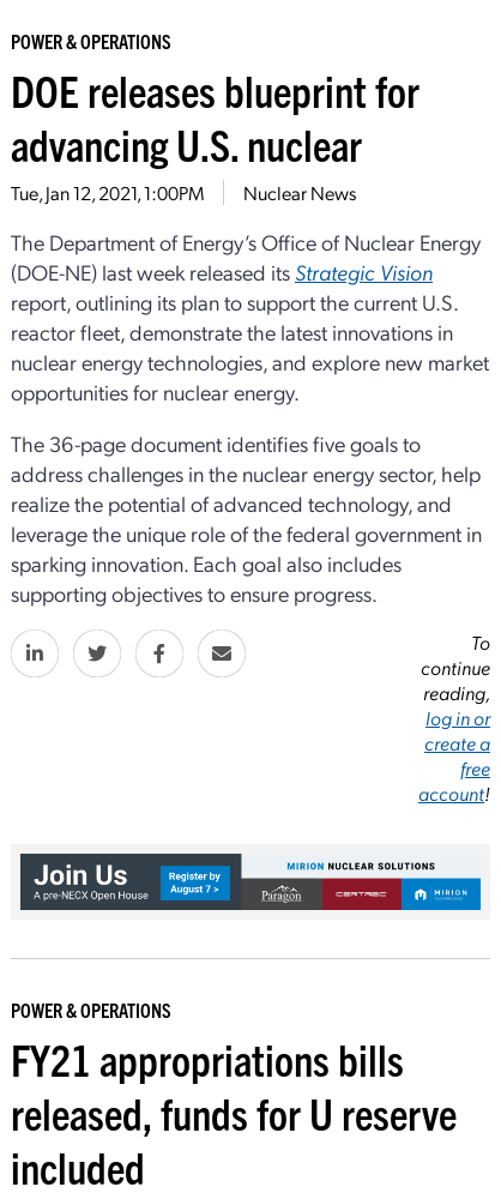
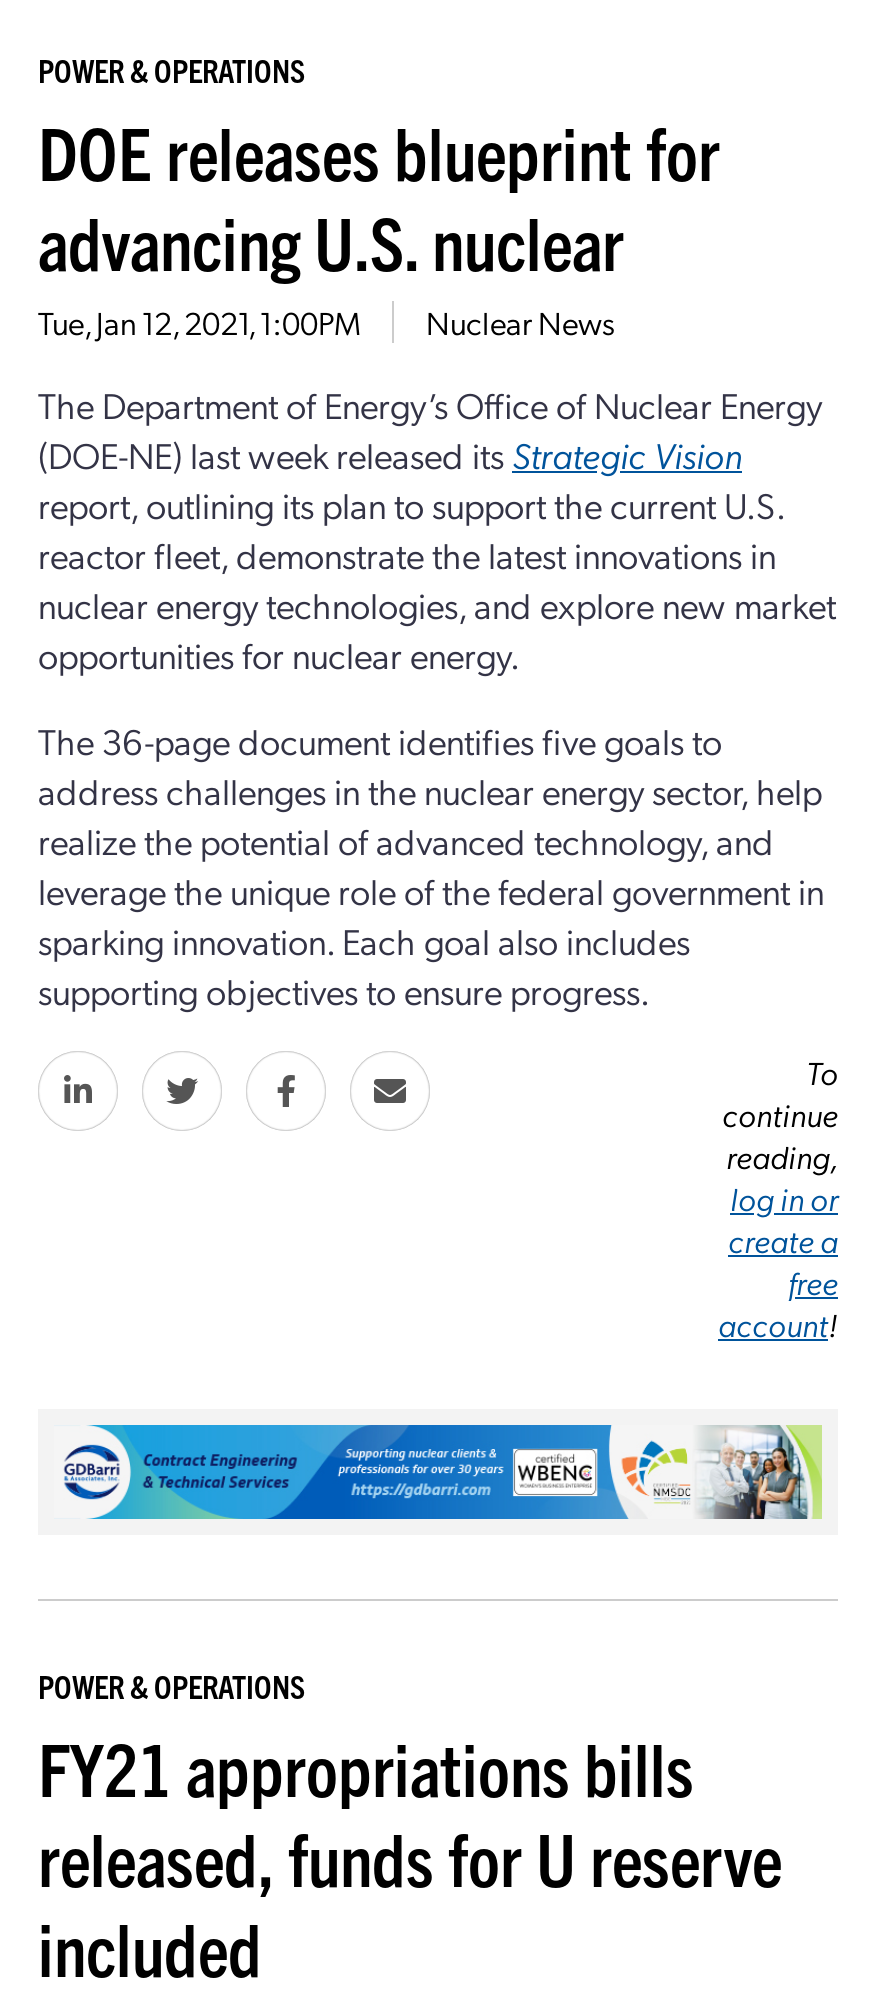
[19,852,482,911] [image] -> [54,1423,824,1521] [image]

